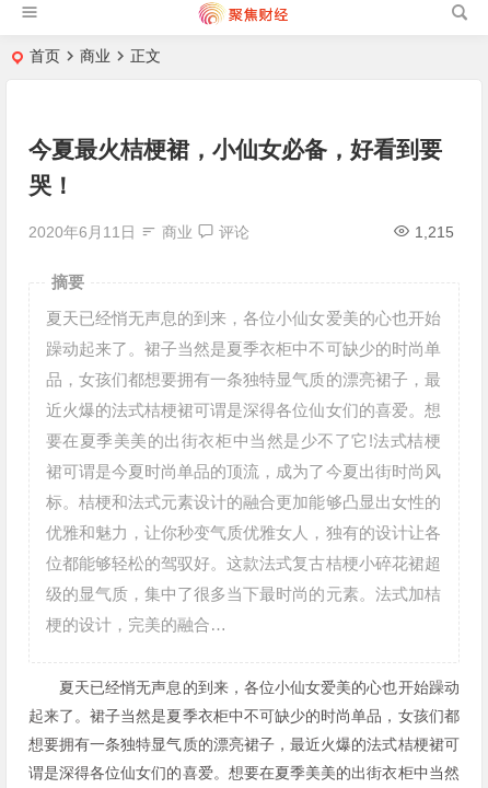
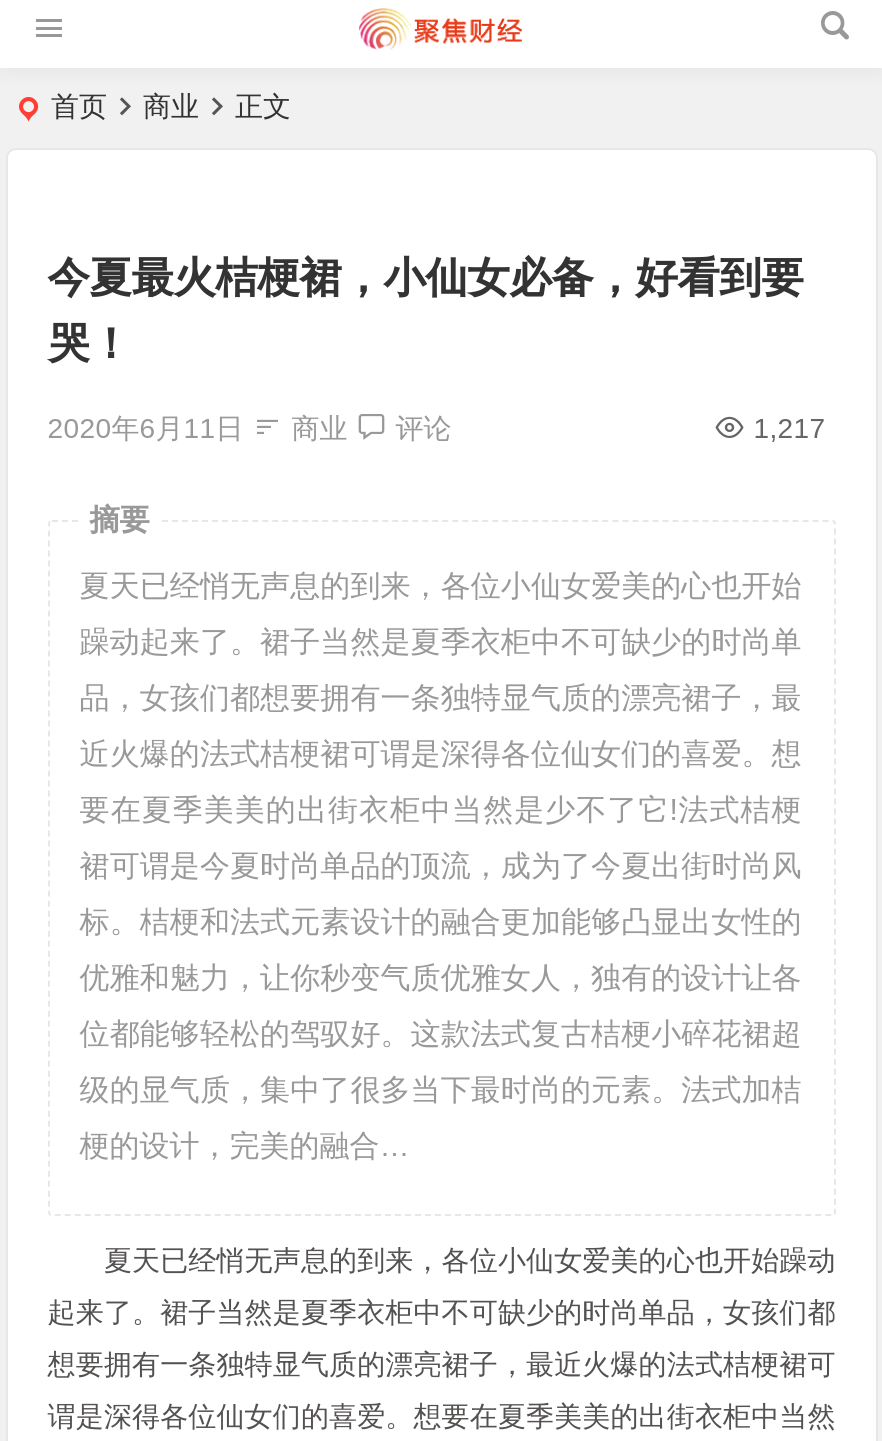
[414,223,454,241] 1,215 -> [753,412,825,444] 1,217

